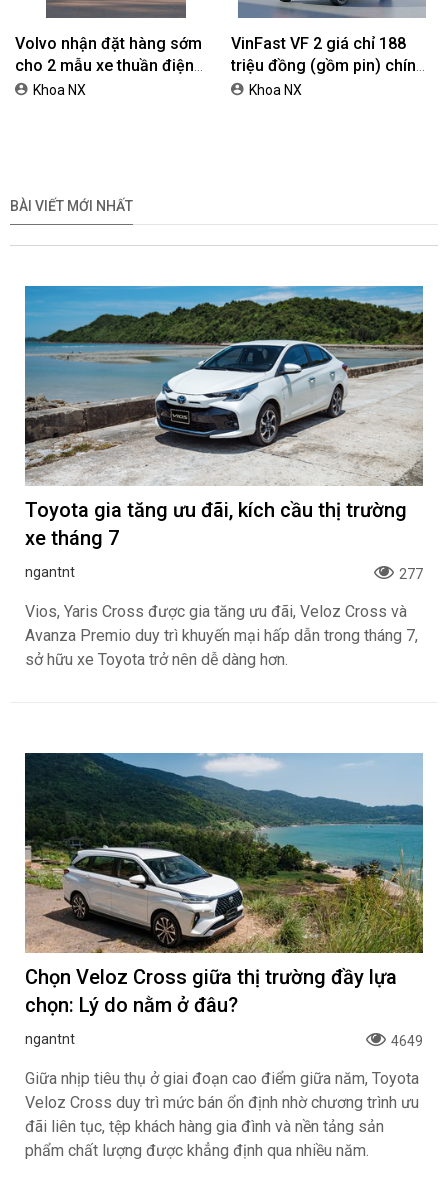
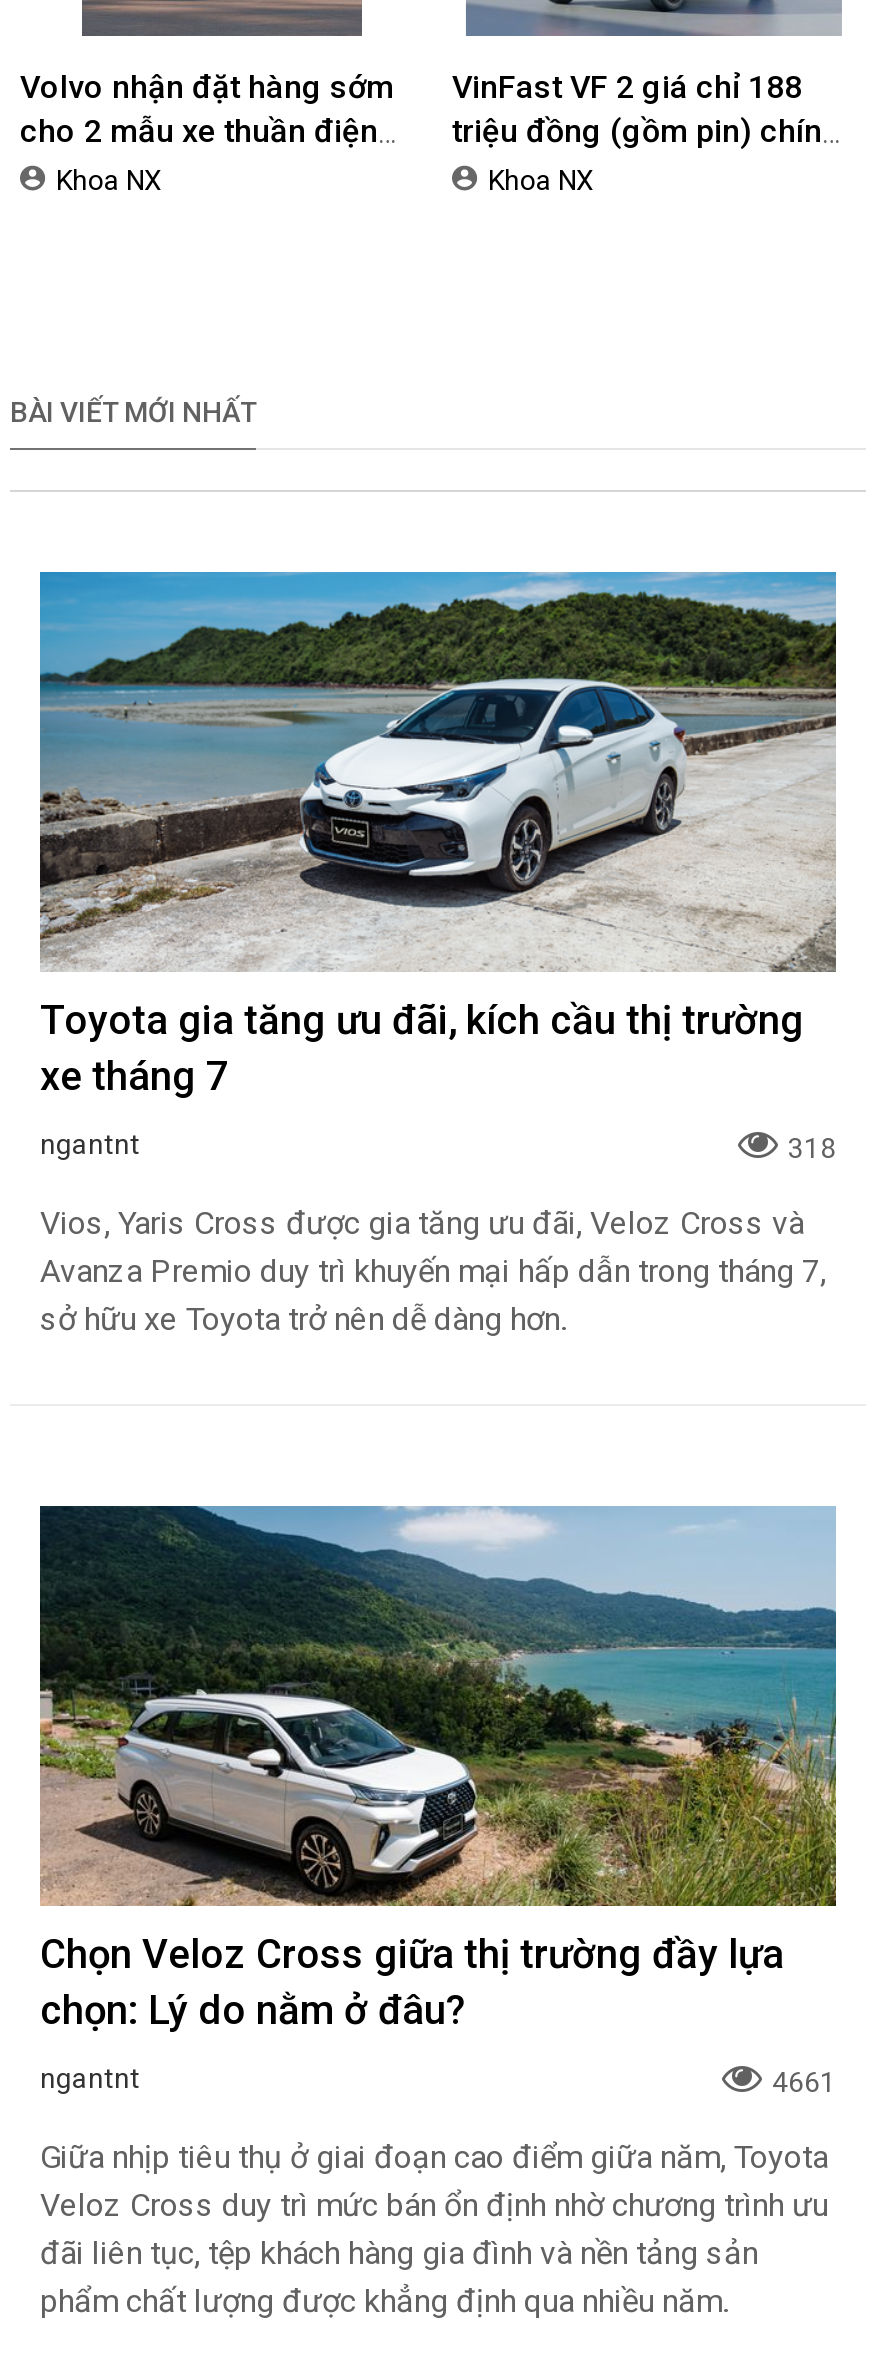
[399,566,423,582] 277 -> [788,1132,836,1164] 318
[391,1033,423,1049] 4649 -> [772,2066,836,2098] 4661

